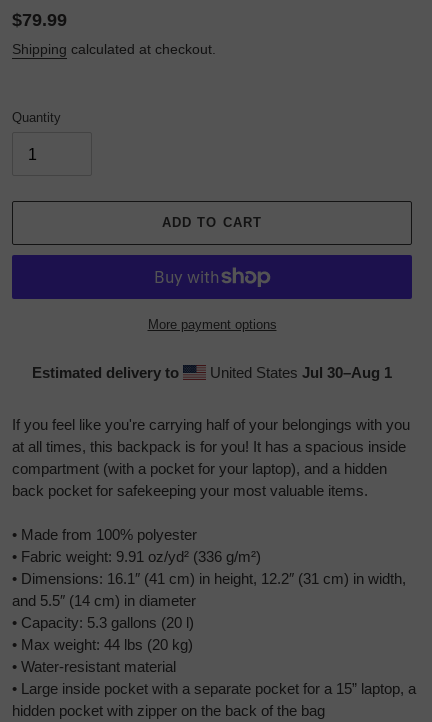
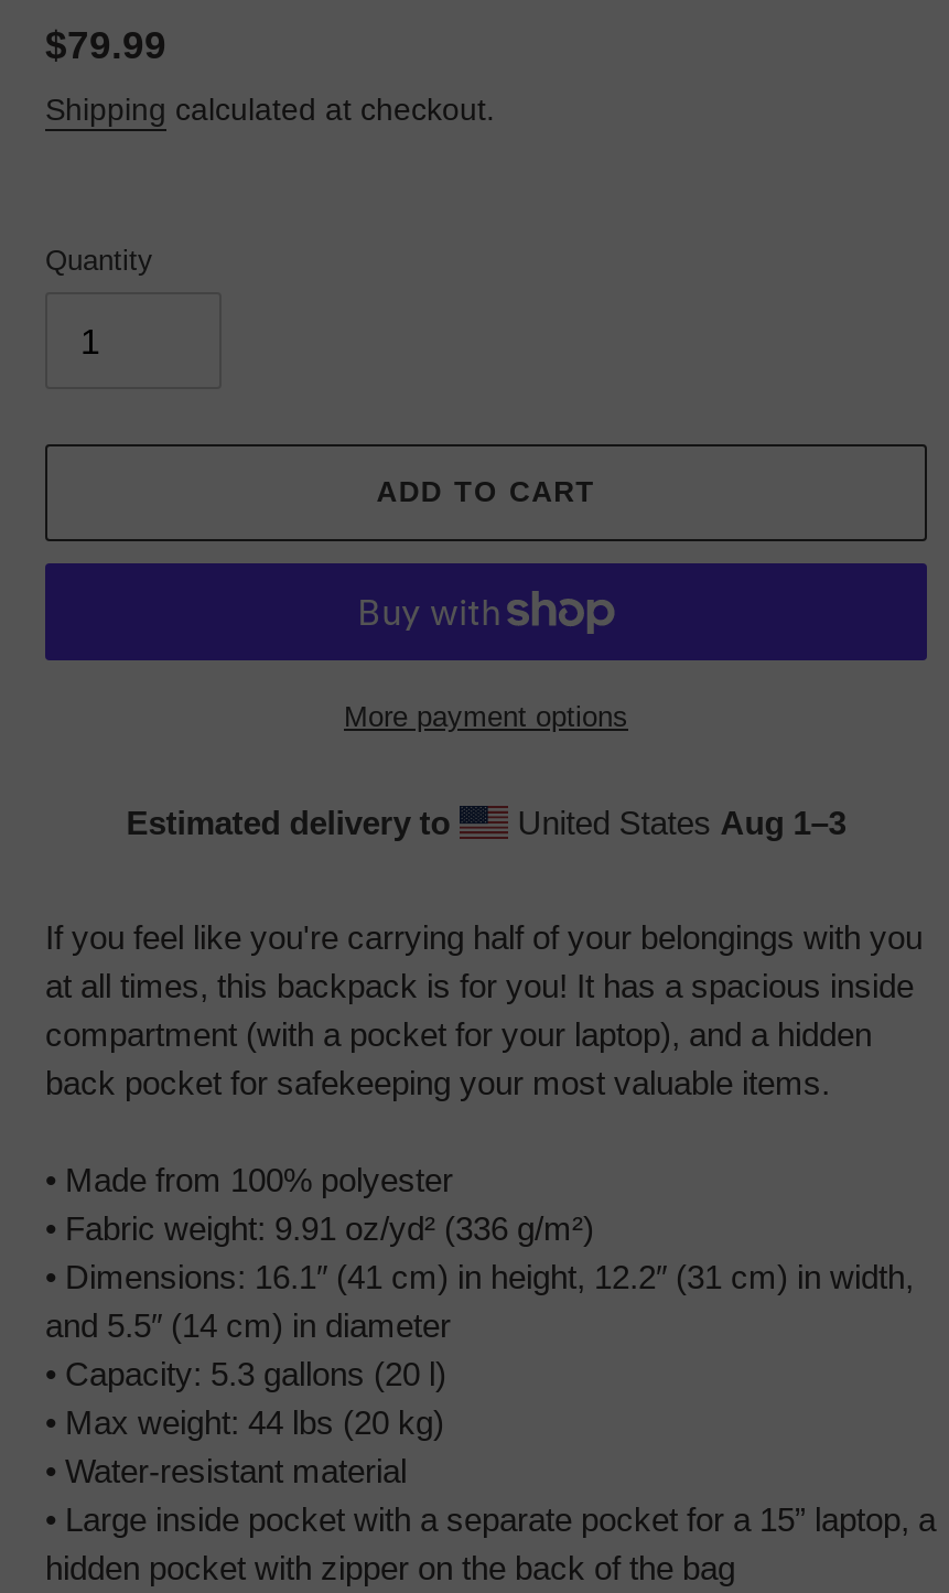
[206,364,392,381] United States Jul 30–Aug 1 -> [509,805,846,842] United States Aug 1–3

